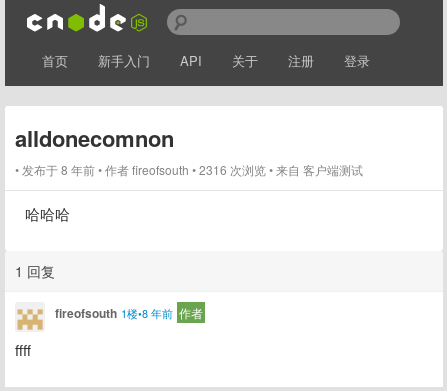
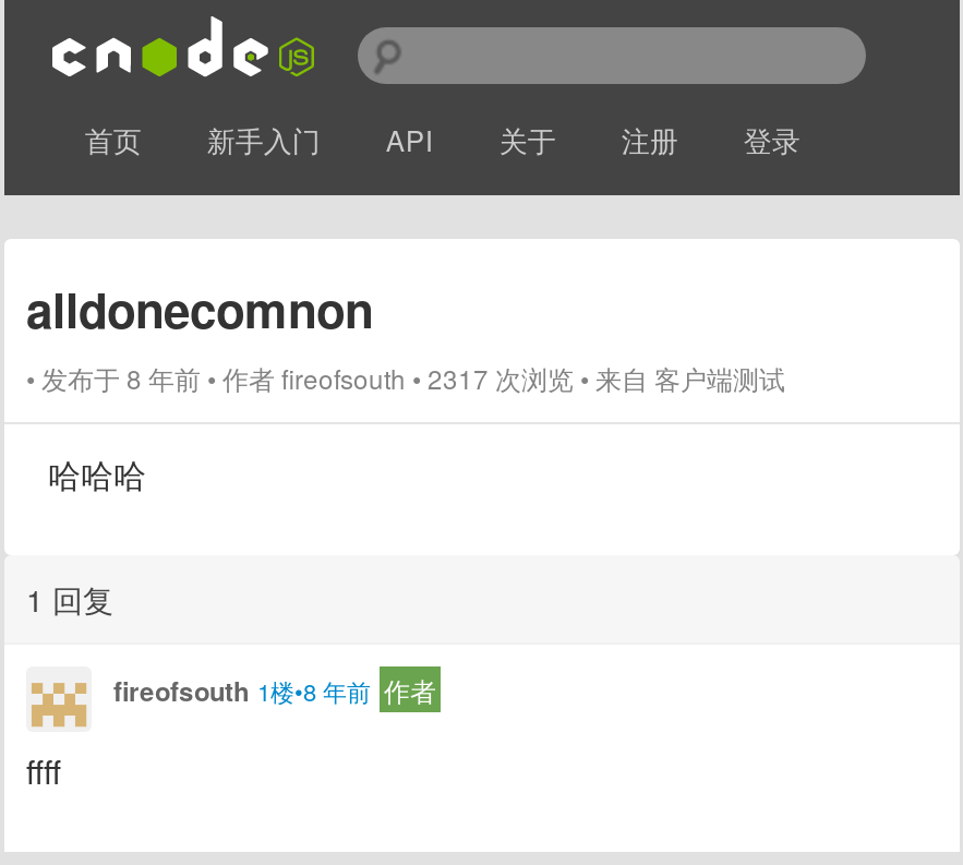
[19,161,363,178] 发布于 8 年前 作者fireofsouth 2316 次浏览 来自 客户端测试 -> [35,359,785,396] 发布于 8 年前 作者fireofsouth 2317 次浏览 来自 客户端测试

